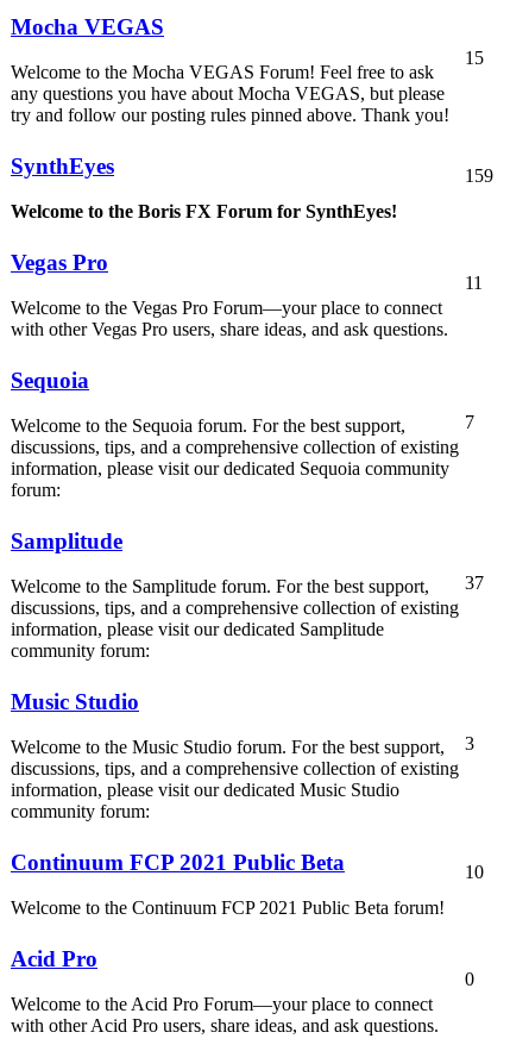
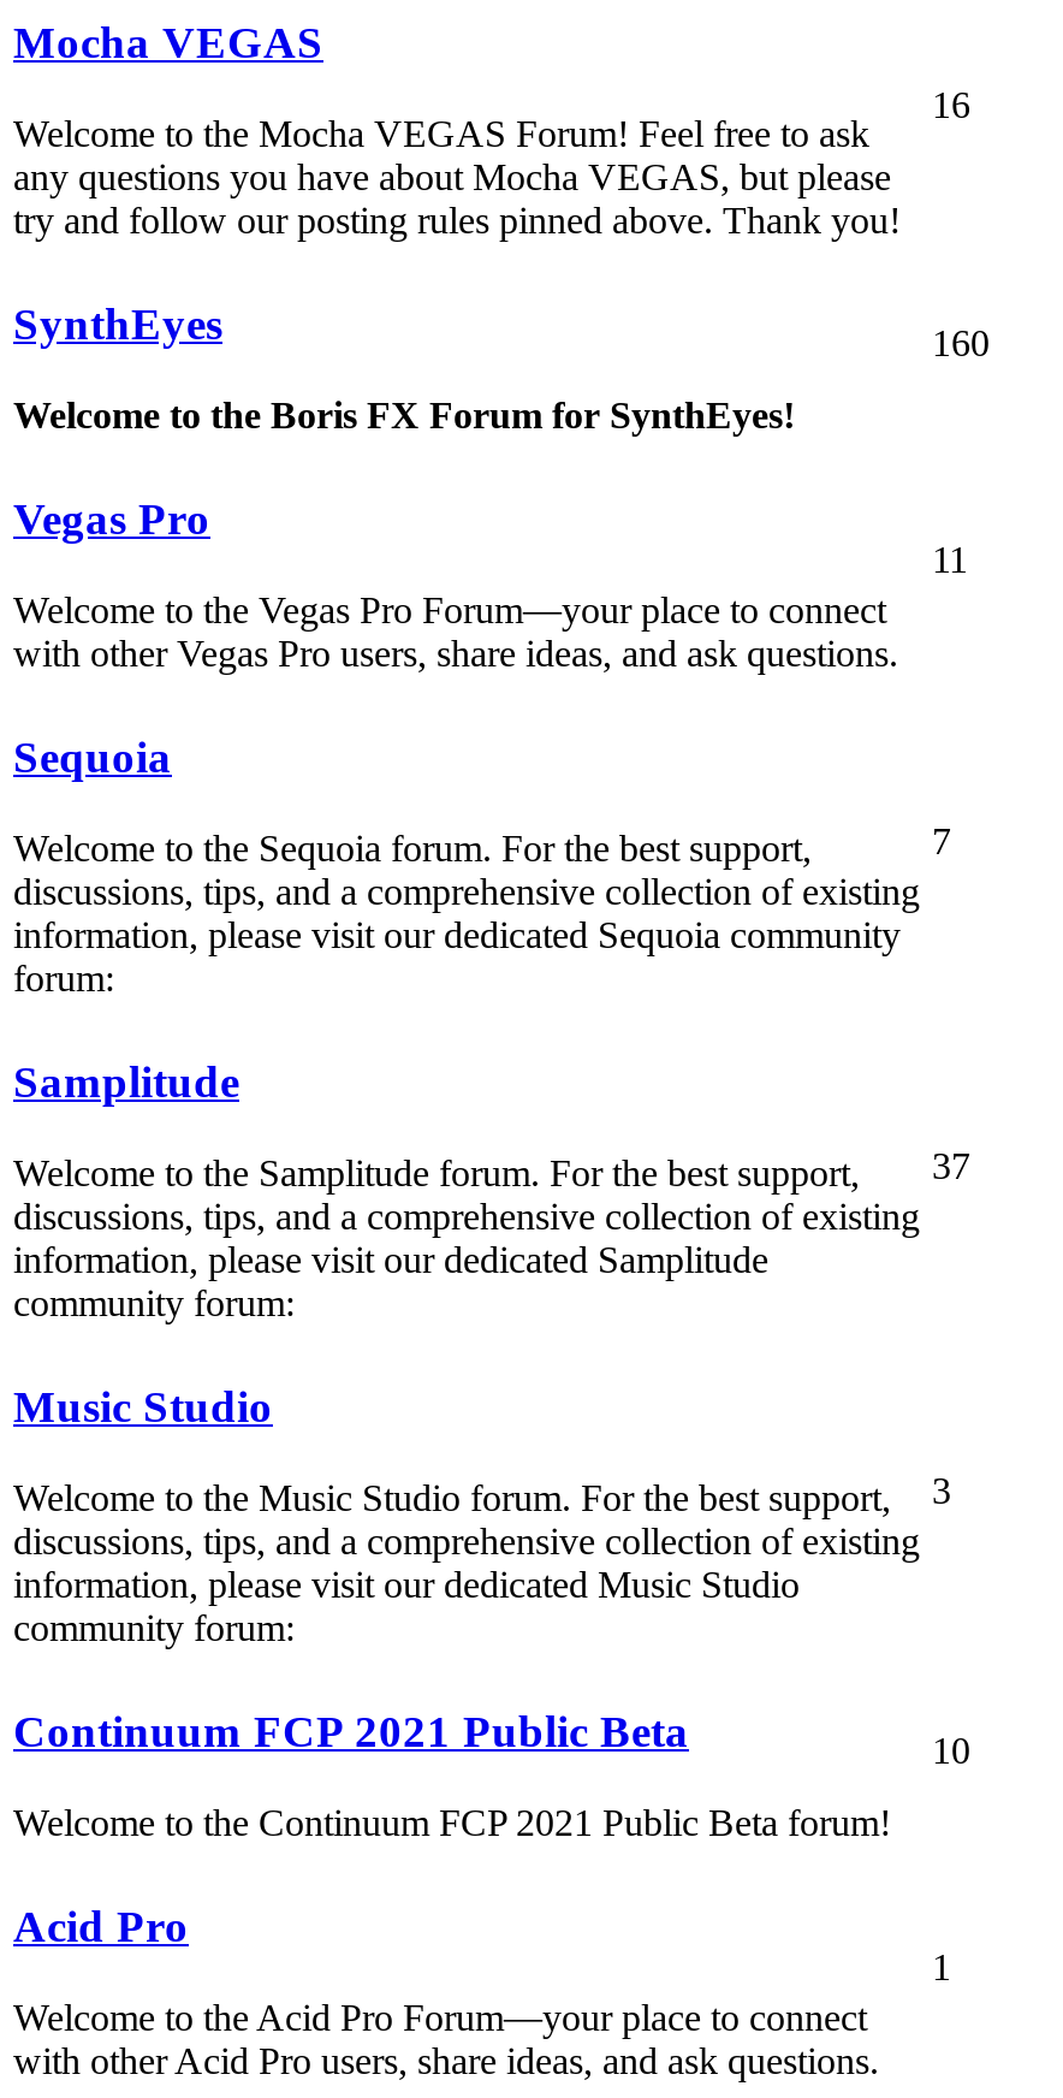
[465,48,484,68] 15 -> [932,84,970,125] 16
[465,165,493,186] 159 -> [932,322,990,363] 160
[465,969,474,989] 0 -> [932,1946,951,1987] 1

